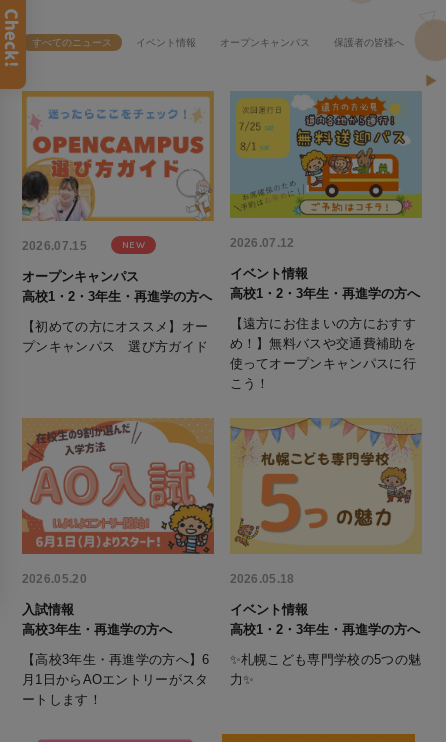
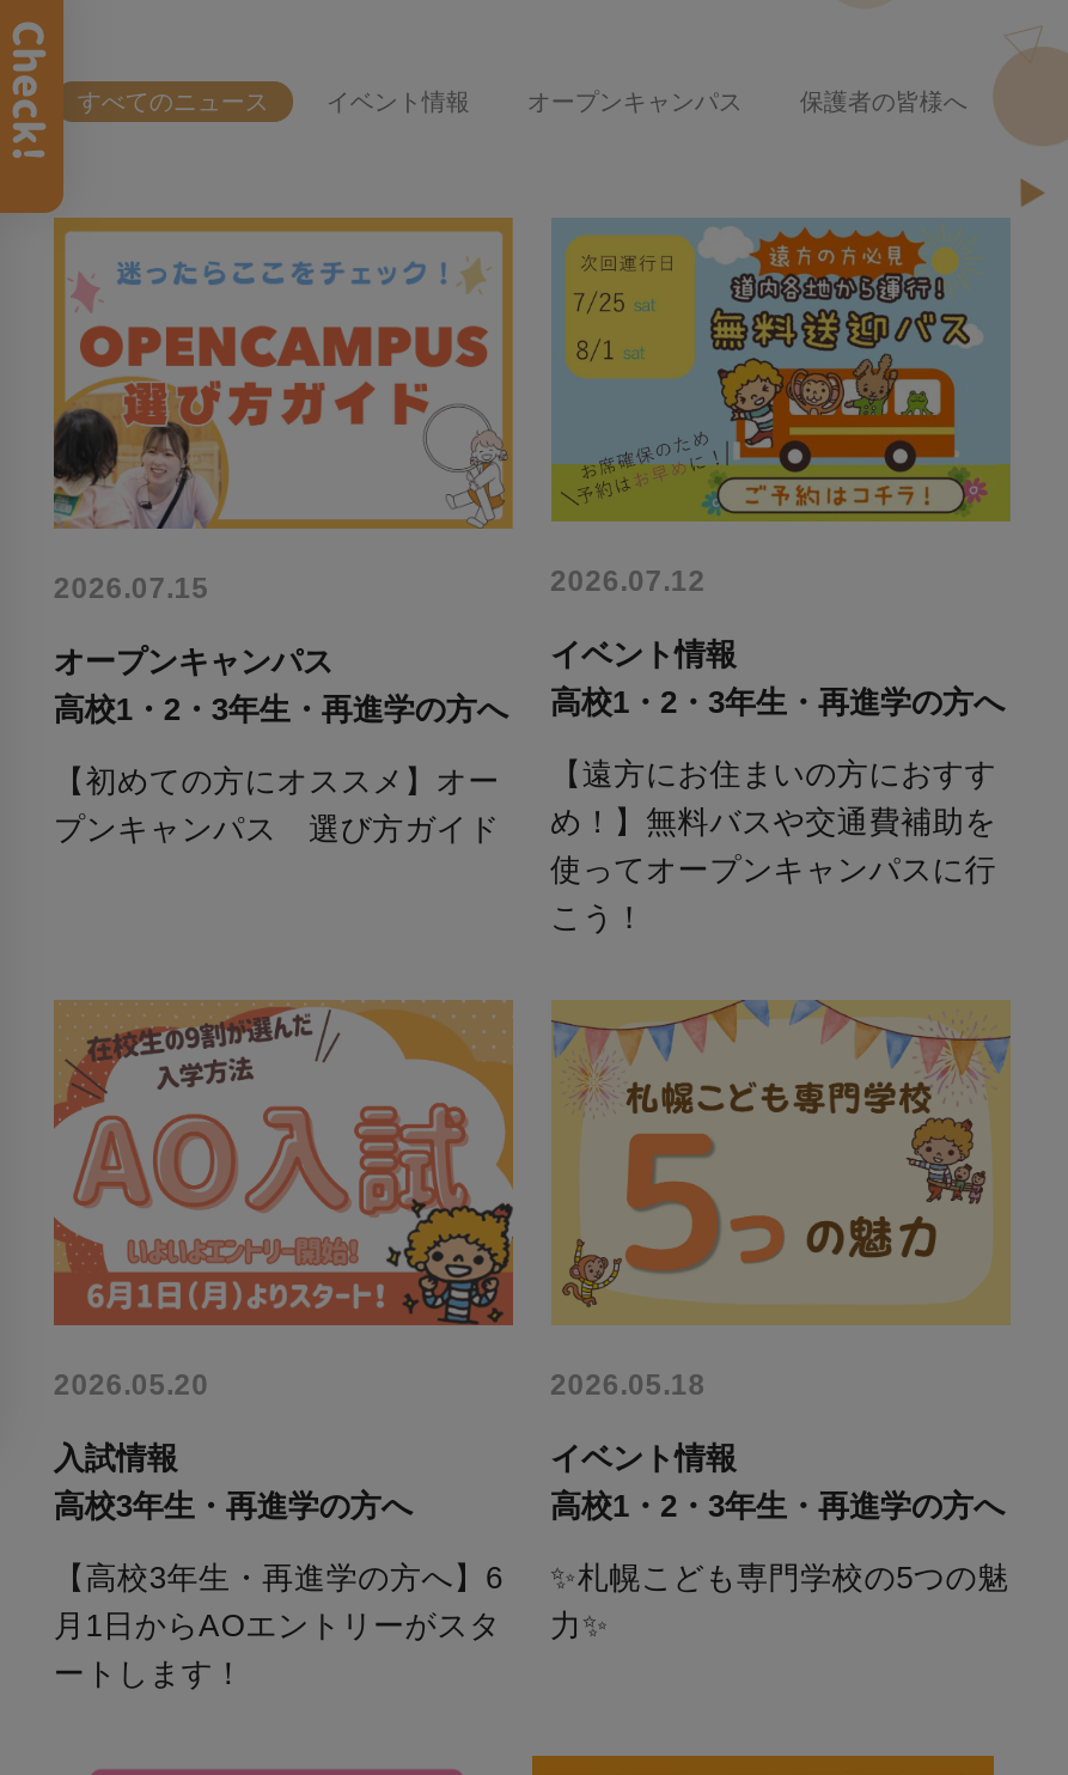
[122,239,145,251] NEW -> none

